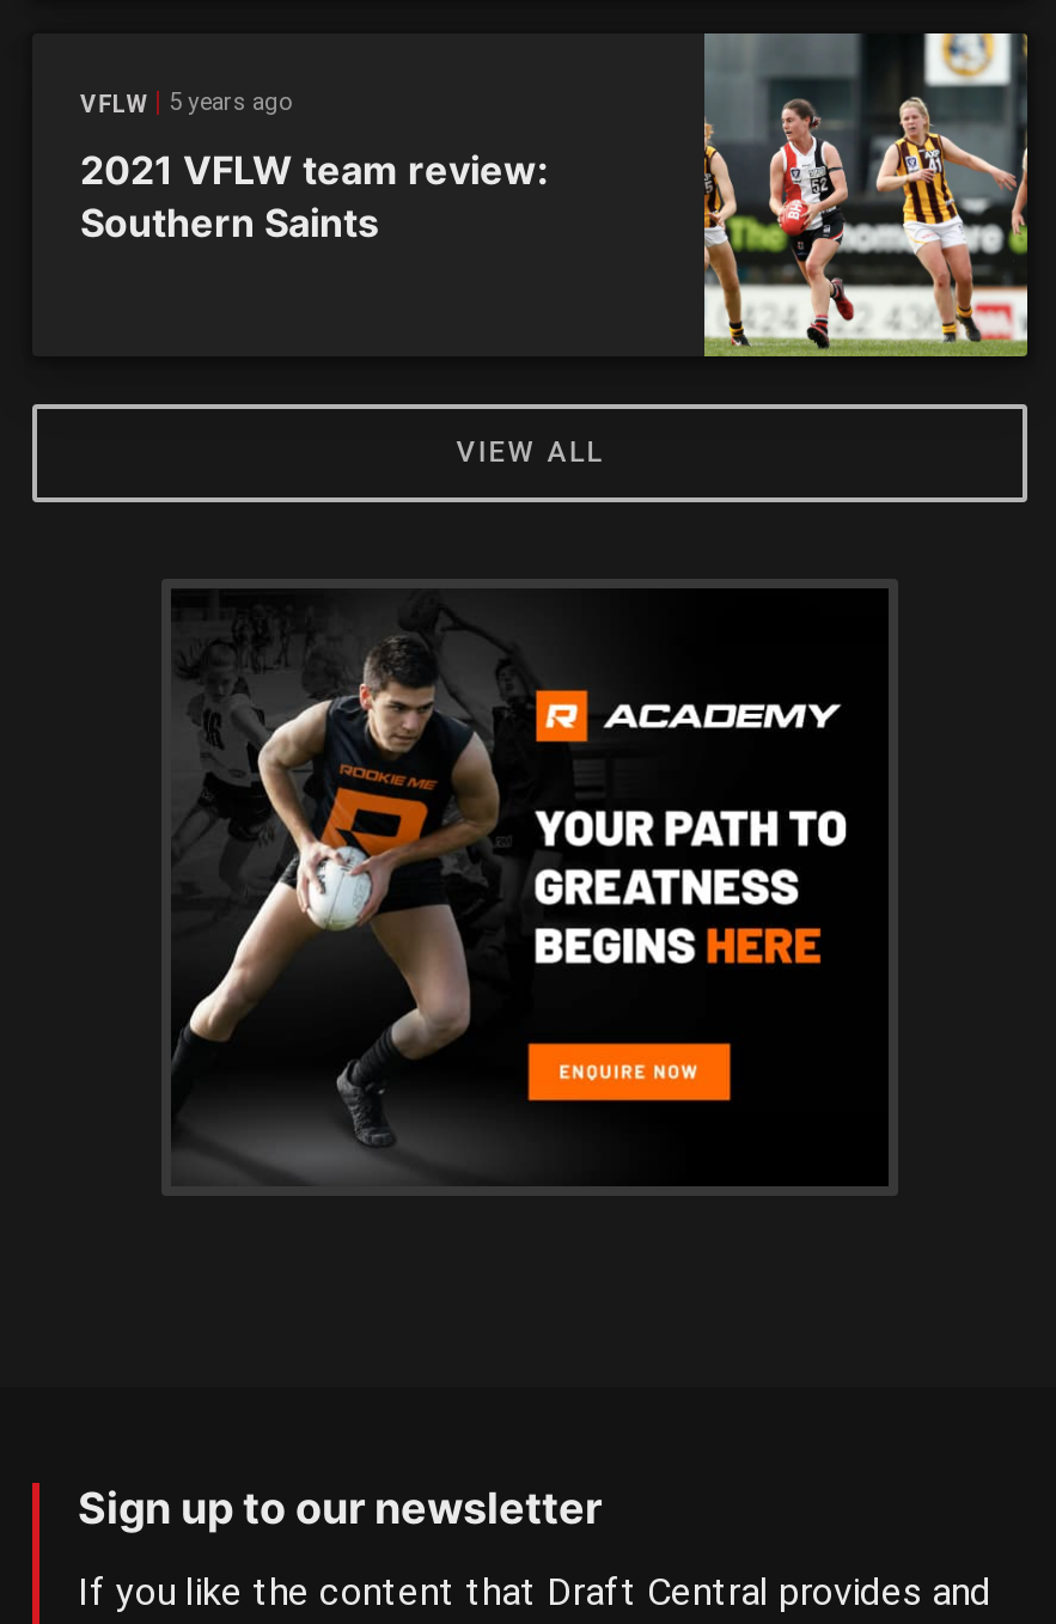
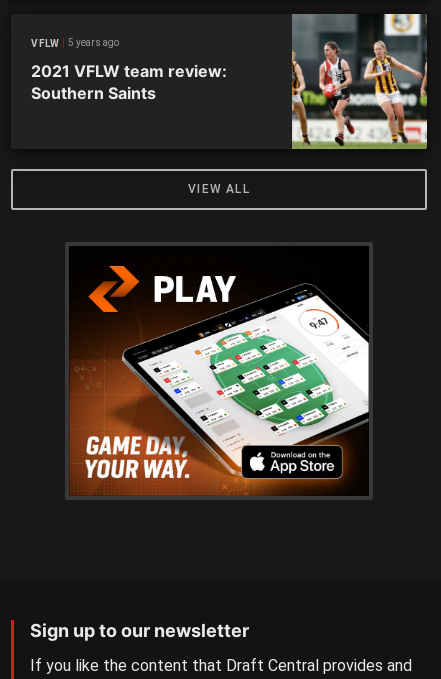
[171,603,889,1186] [image] -> [69,255,370,496] [image]

